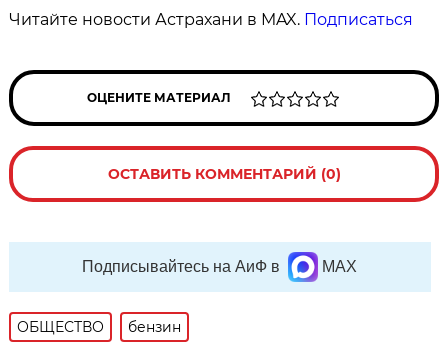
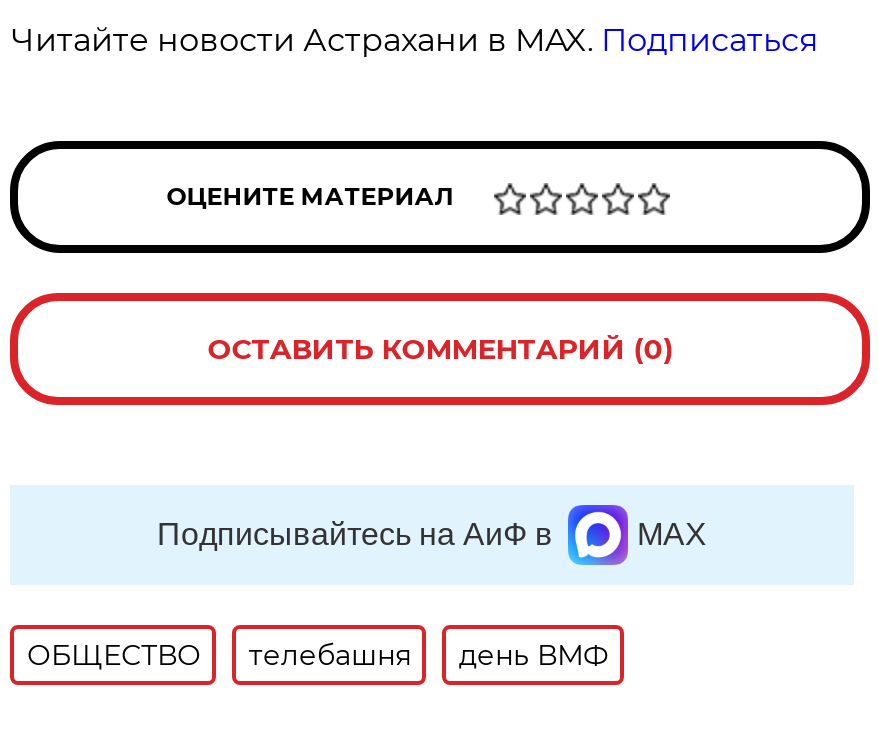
[128,318,181,336] бензин -> [249,637,609,673] телебашня | день ВМФ

